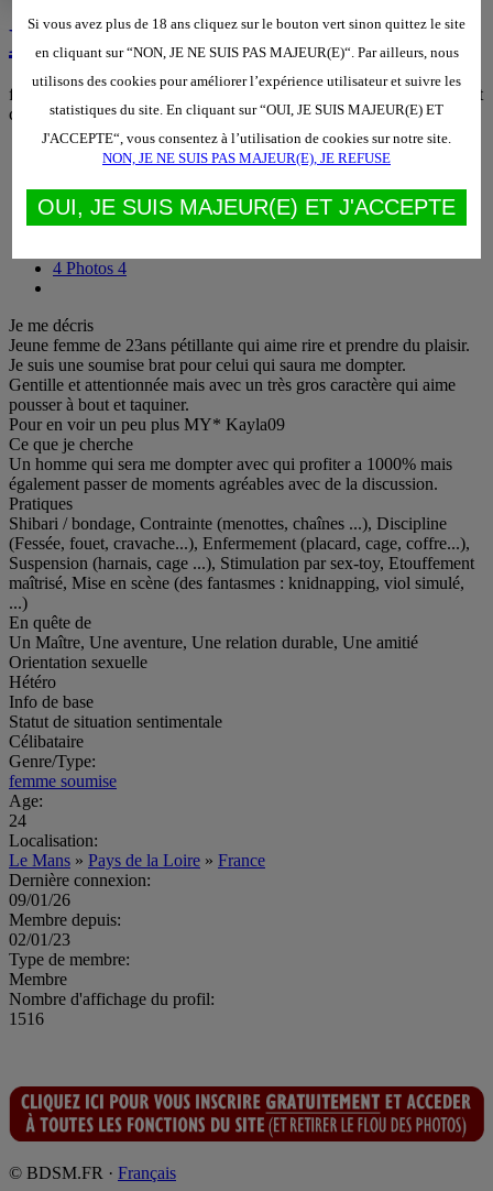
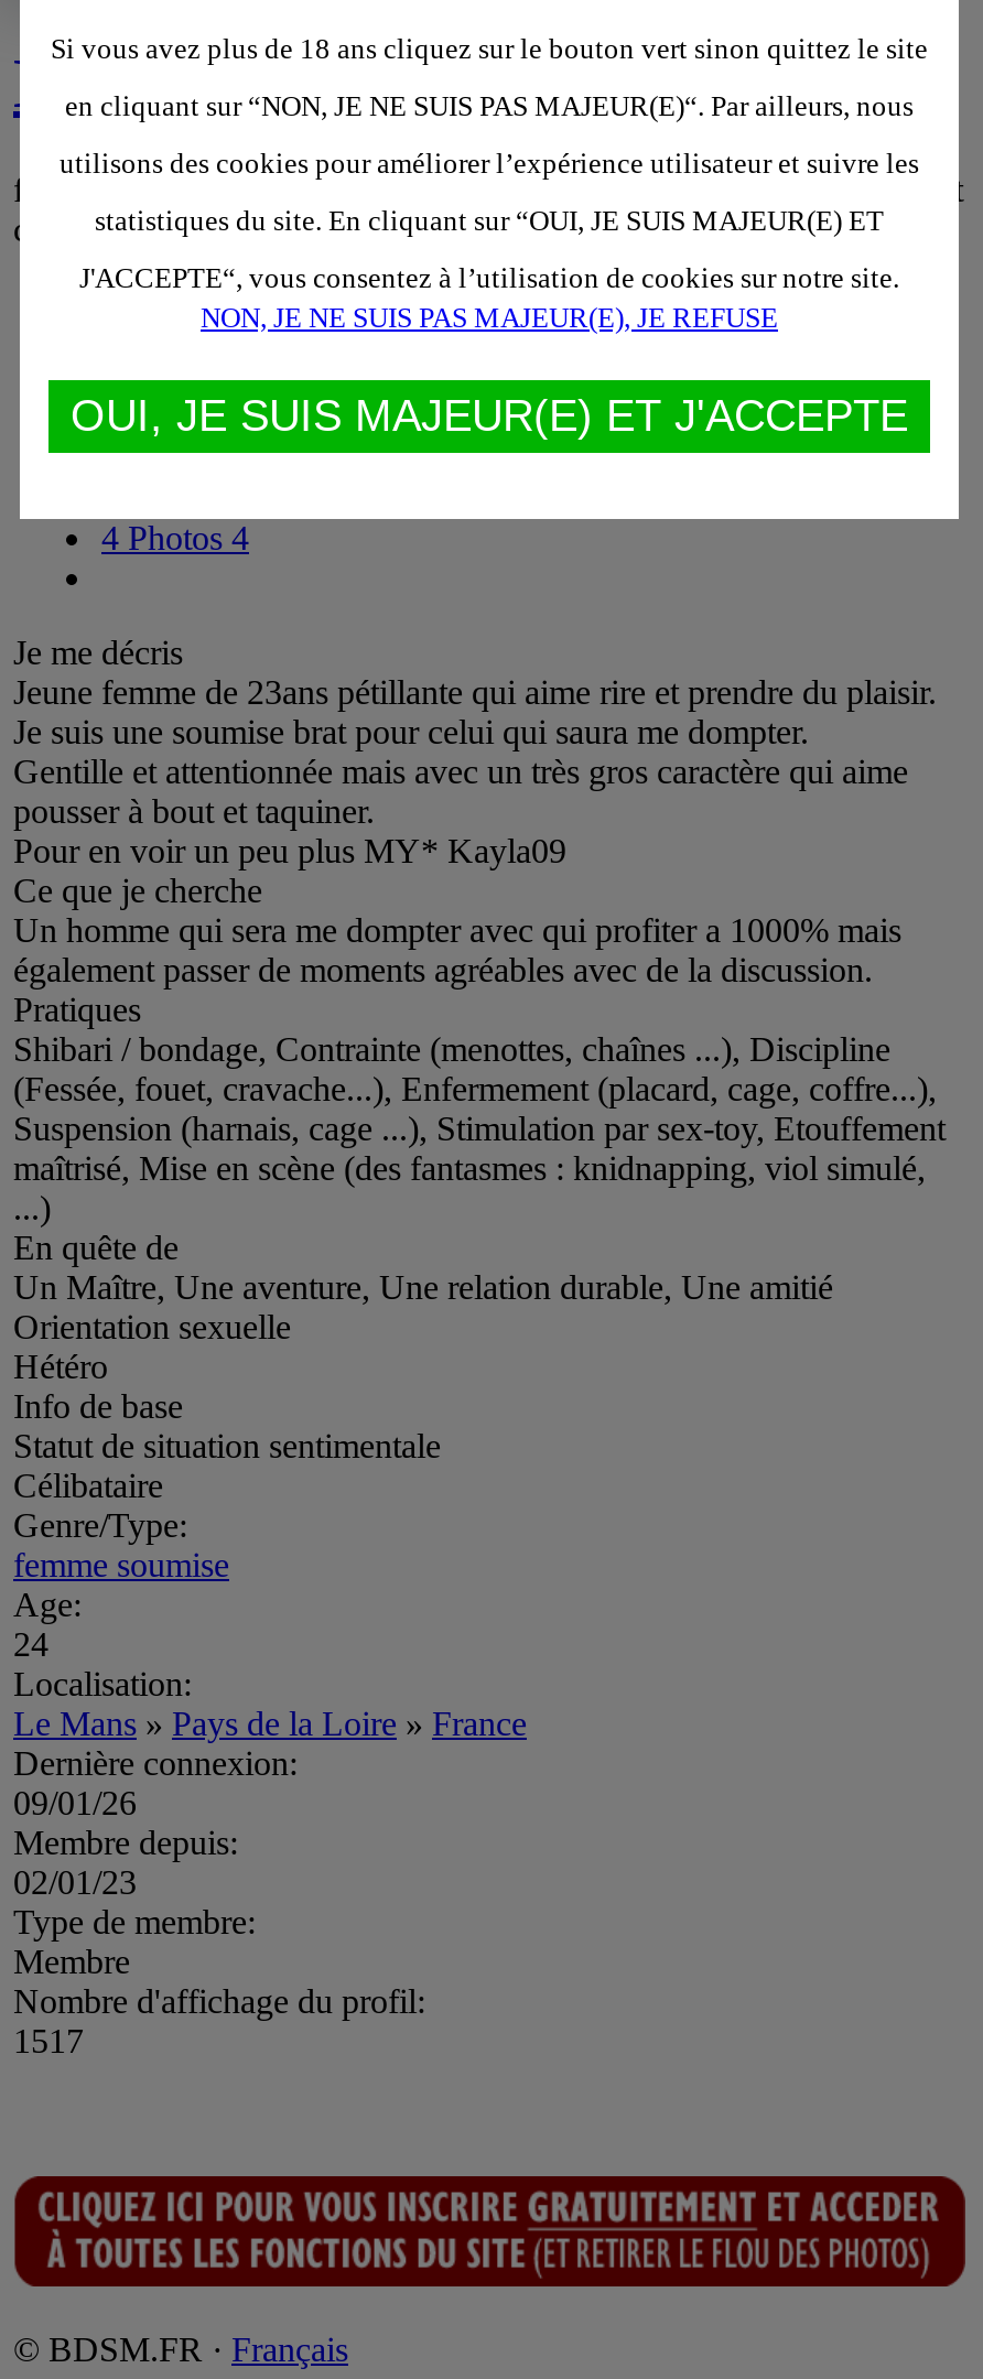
[9,1010,44,1028] 1516 -> [13,2022,84,2060] 1517

